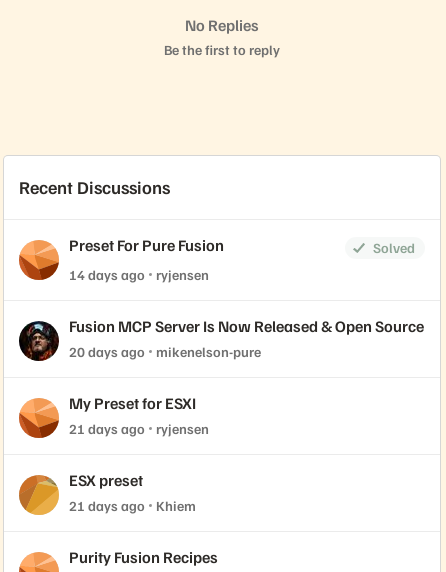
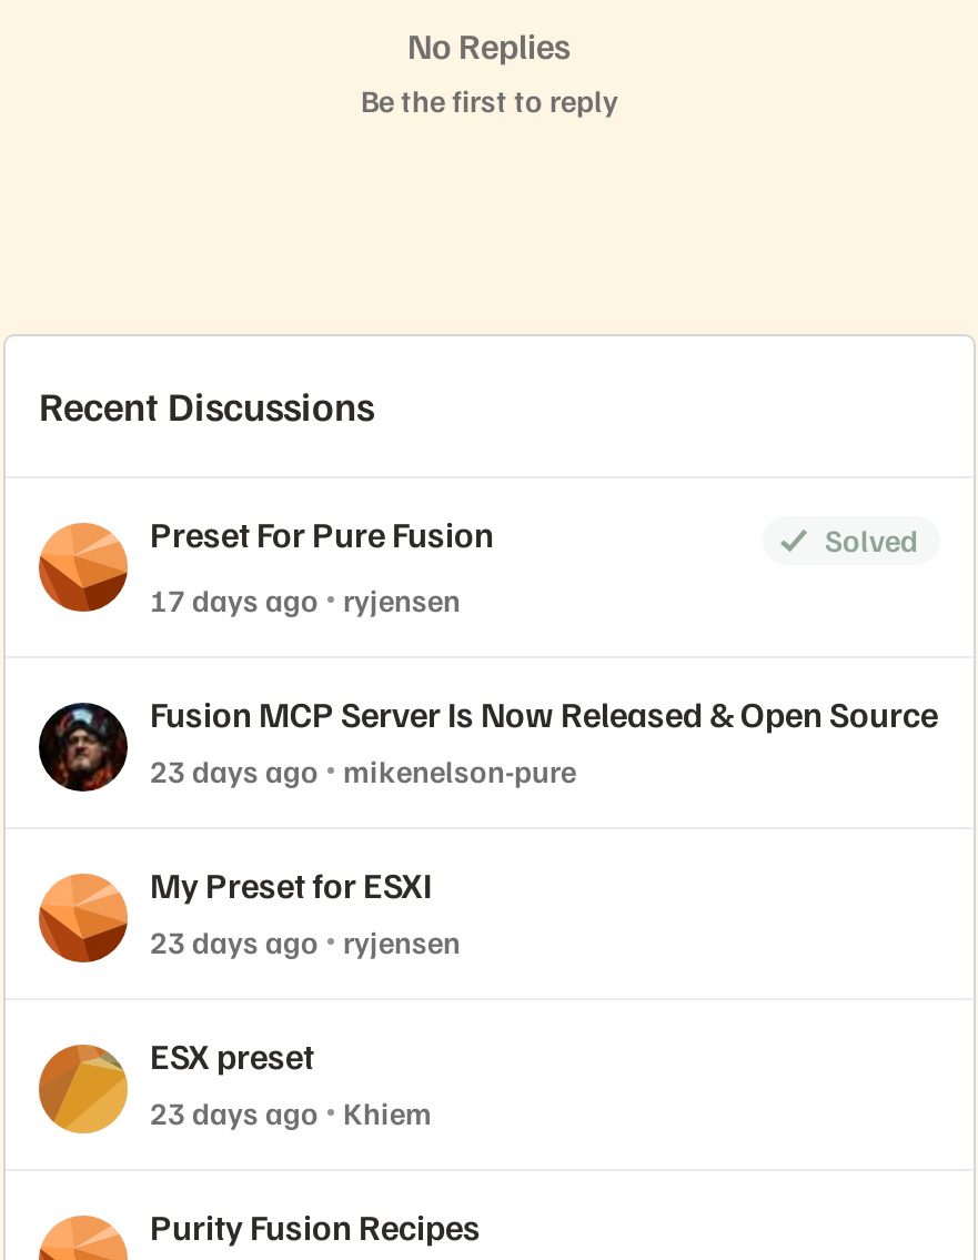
[69,266,209,283] 14 days ago ryjensen -> [150,581,461,618] 17 days ago ryjensen
[69,343,261,360] 20 days ago mikenelson-pure -> [150,752,576,789] 23 days ago mikenelson-pure
[69,420,209,437] 21 days ago ryjensen -> [150,923,461,960] 23 days ago ryjensen
[69,497,196,514] 21 days ago Khiem -> [150,1093,432,1131] 23 days ago Khiem

